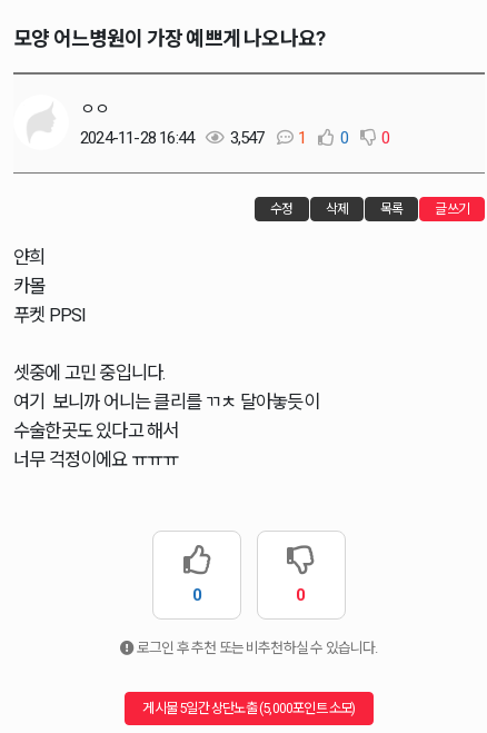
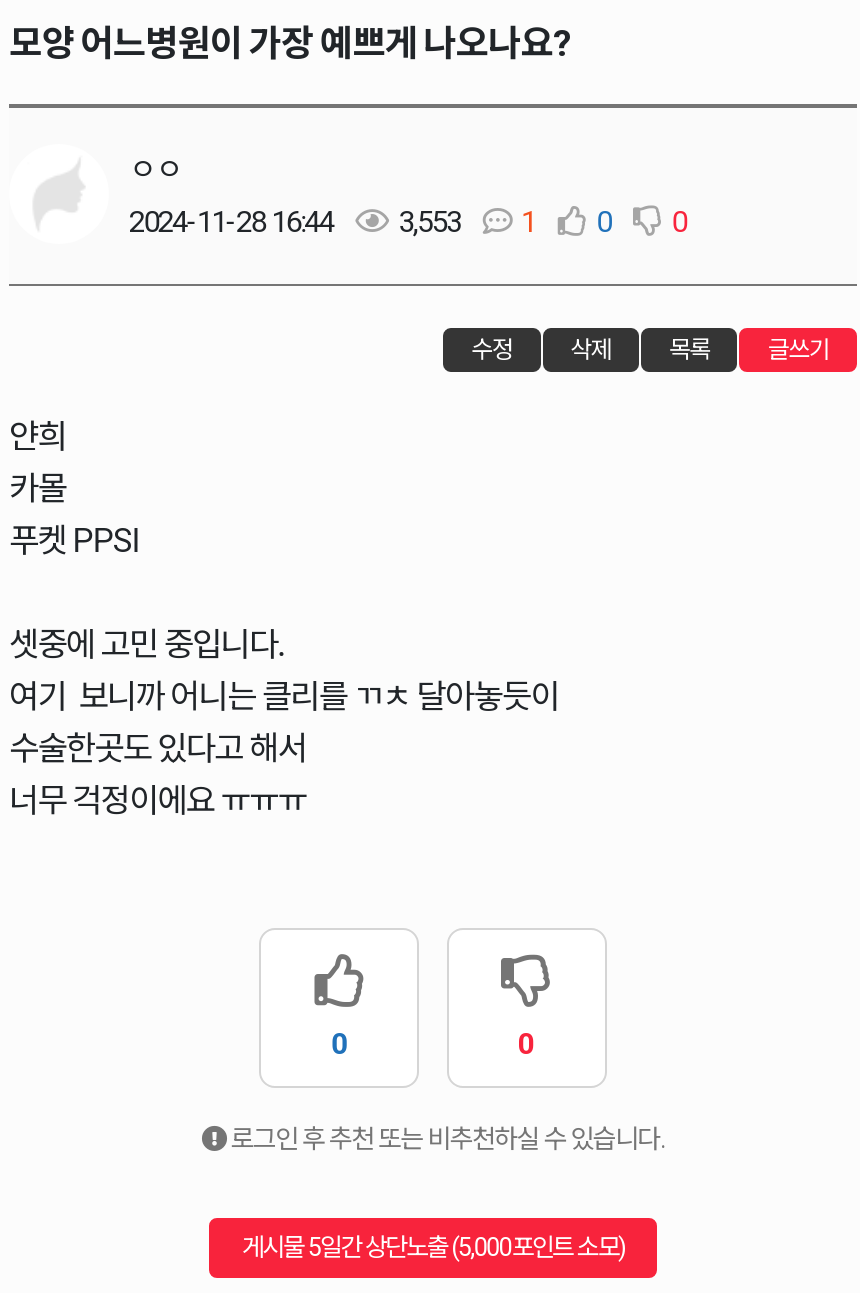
[80,128,390,148] 2024-11-28 16:44 3,547 1 0 0 -> [129,204,686,240] 2024-11-28 16:44 3,553 1 0 0

